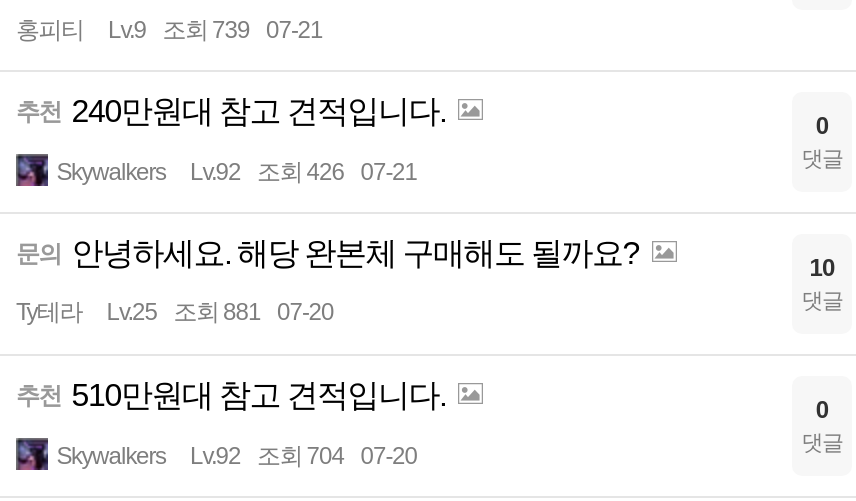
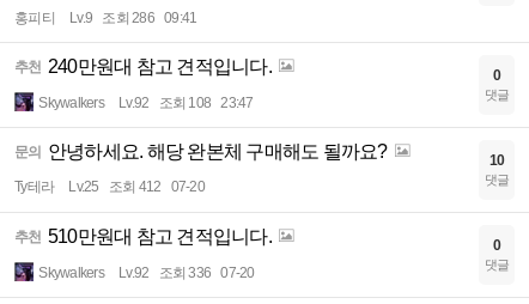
[16,16,322,44] 홍피티 Lv.9 조회 739 07-21 -> [14,10,197,26] 홍피티 Lv.9 조회 286 09:41
[56,158,417,186] Skywalkers Lv.92 조회 426 07-21 -> [39,95,253,111] Skywalkers Lv.92 조회 108 23:47
[16,298,334,326] Ty테라 Lv.25 조회 881 07-20 -> [14,178,204,195] Ty테라 Lv.25 조회 412 07-20
[56,442,417,470] Skywalkers Lv.92 조회 704 07-20 -> [39,265,254,281] Skywalkers Lv.92 조회 336 07-20

